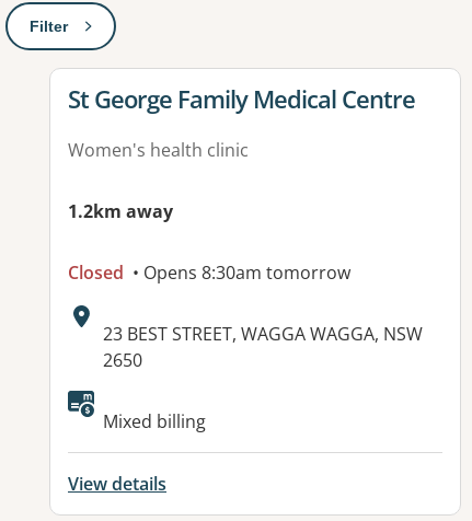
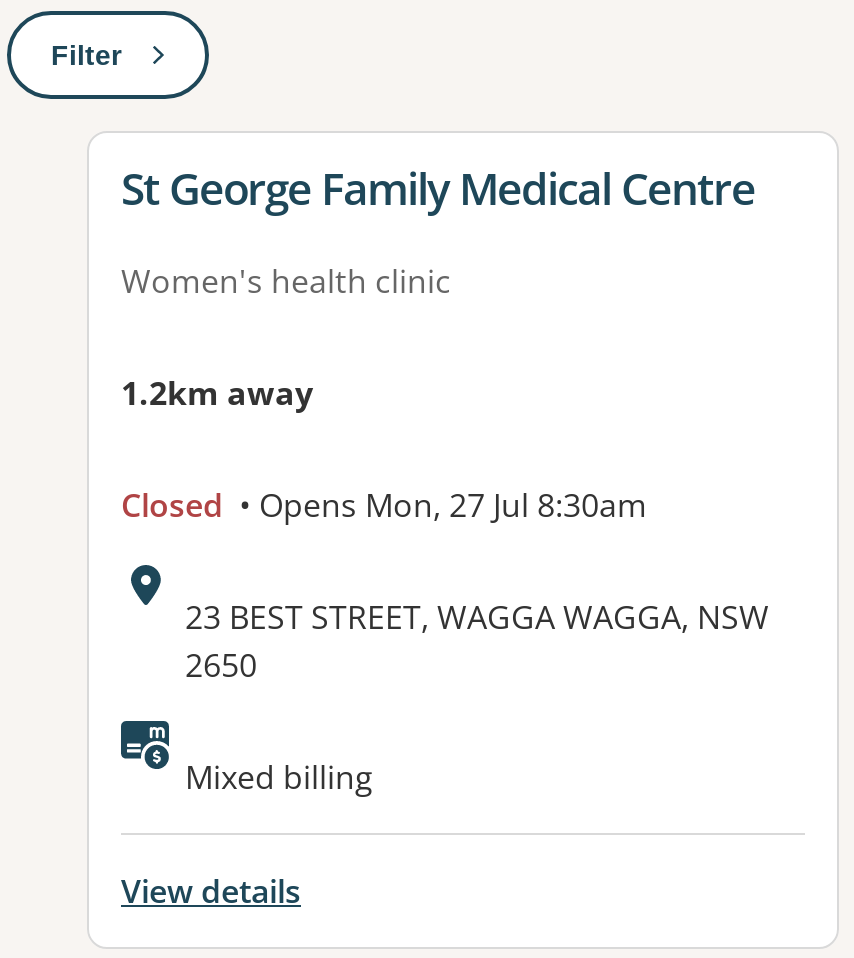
[68,261,350,285] Closed • Opens 8:30am tomorrow -> [121,484,647,528] Closed • Opens Mon, 27 Jul 8:30am

